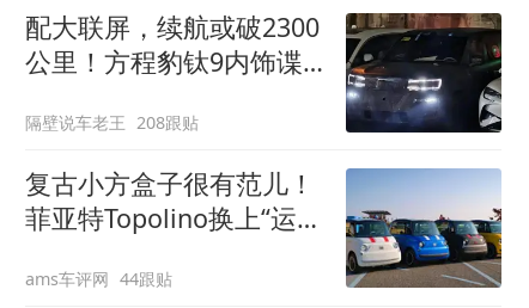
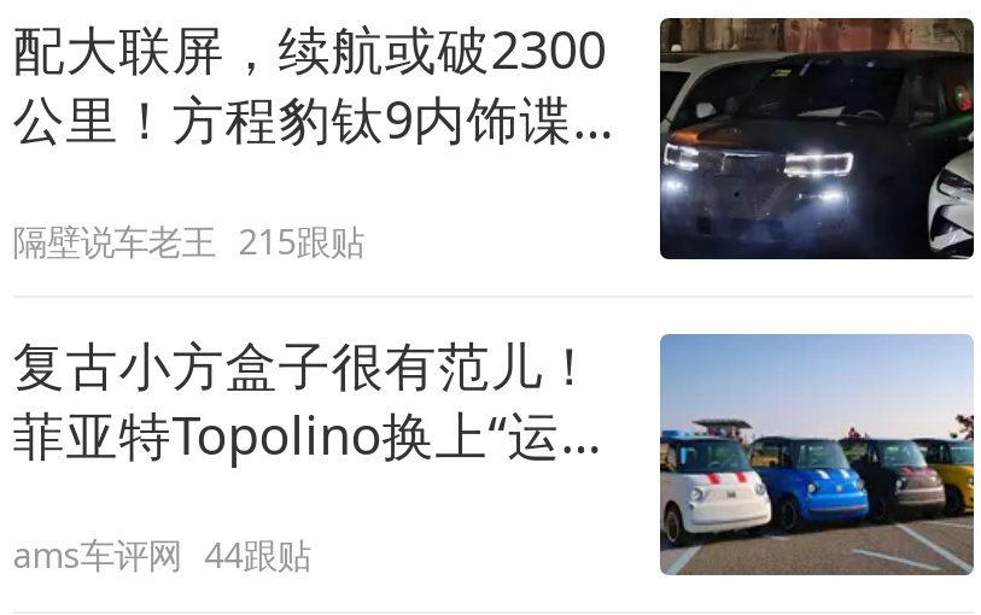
[25,111,199,134] 隔壁说车老王 208跟贴 -> [13,217,364,263] 隔壁说车老王 215跟贴

